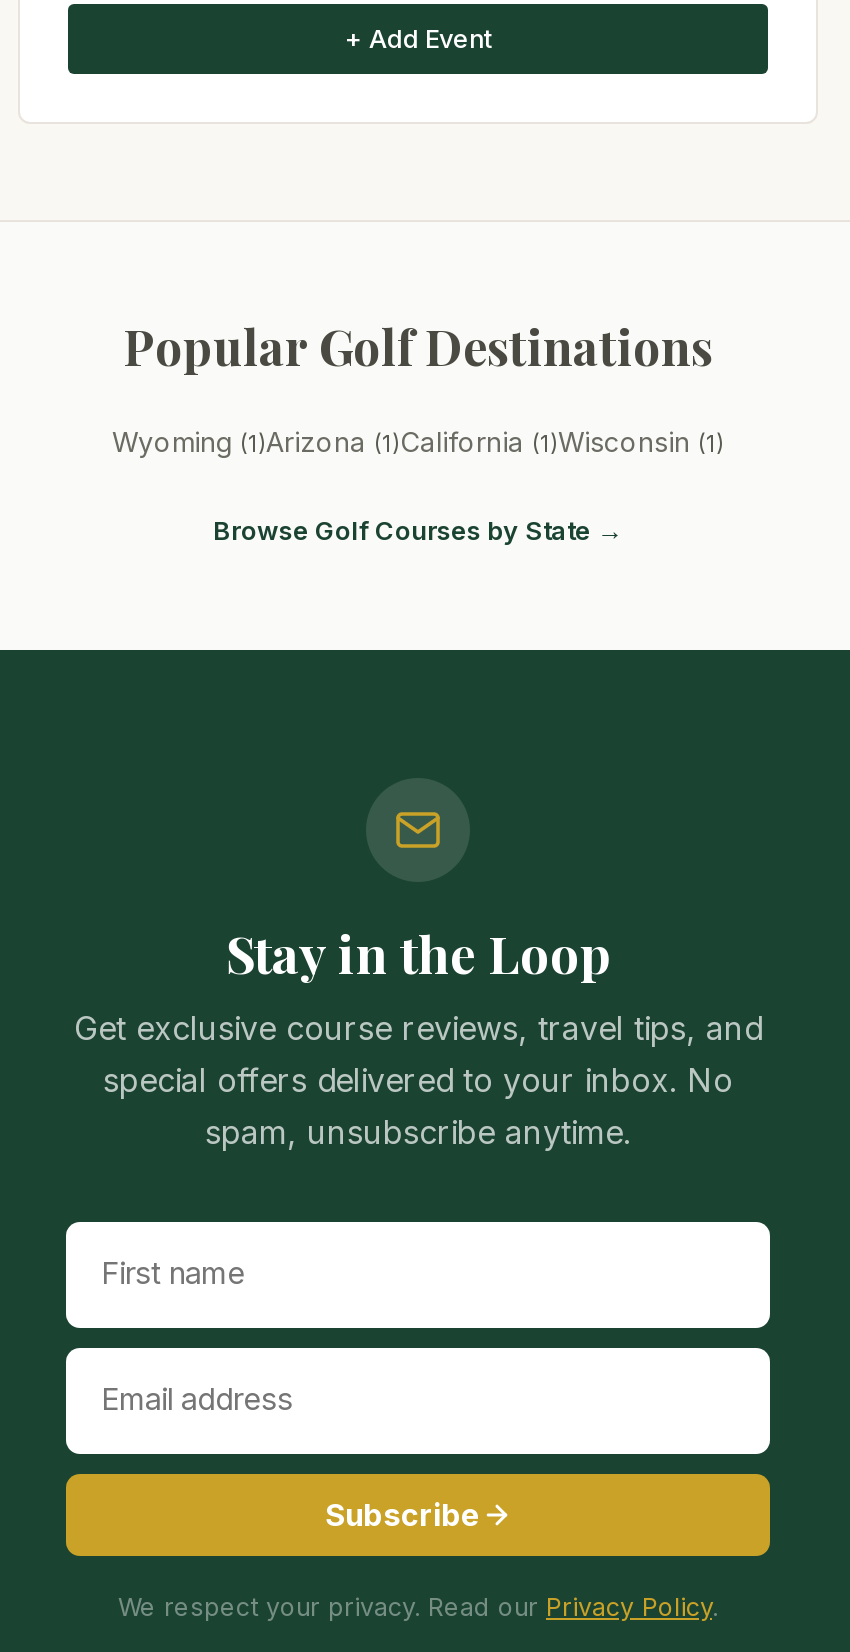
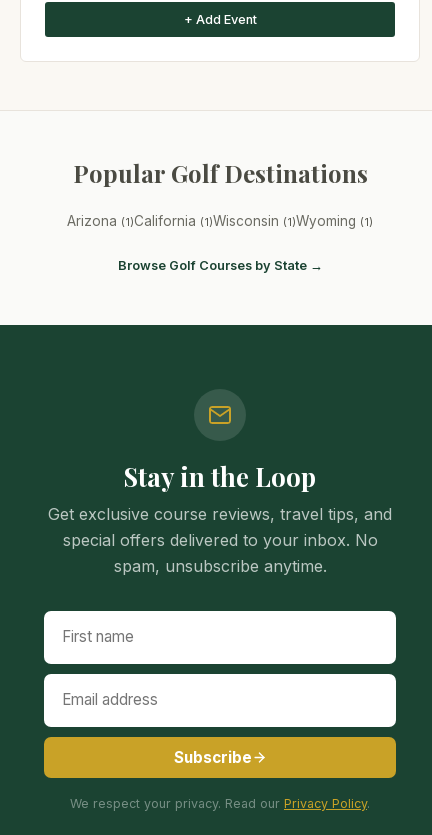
[112,425,724,457] Wyoming (1)Arizona (1)California (1)Wisconsin (1) -> [67,213,373,229] Arizona (1)California (1)Wisconsin (1)Wyoming (1)

